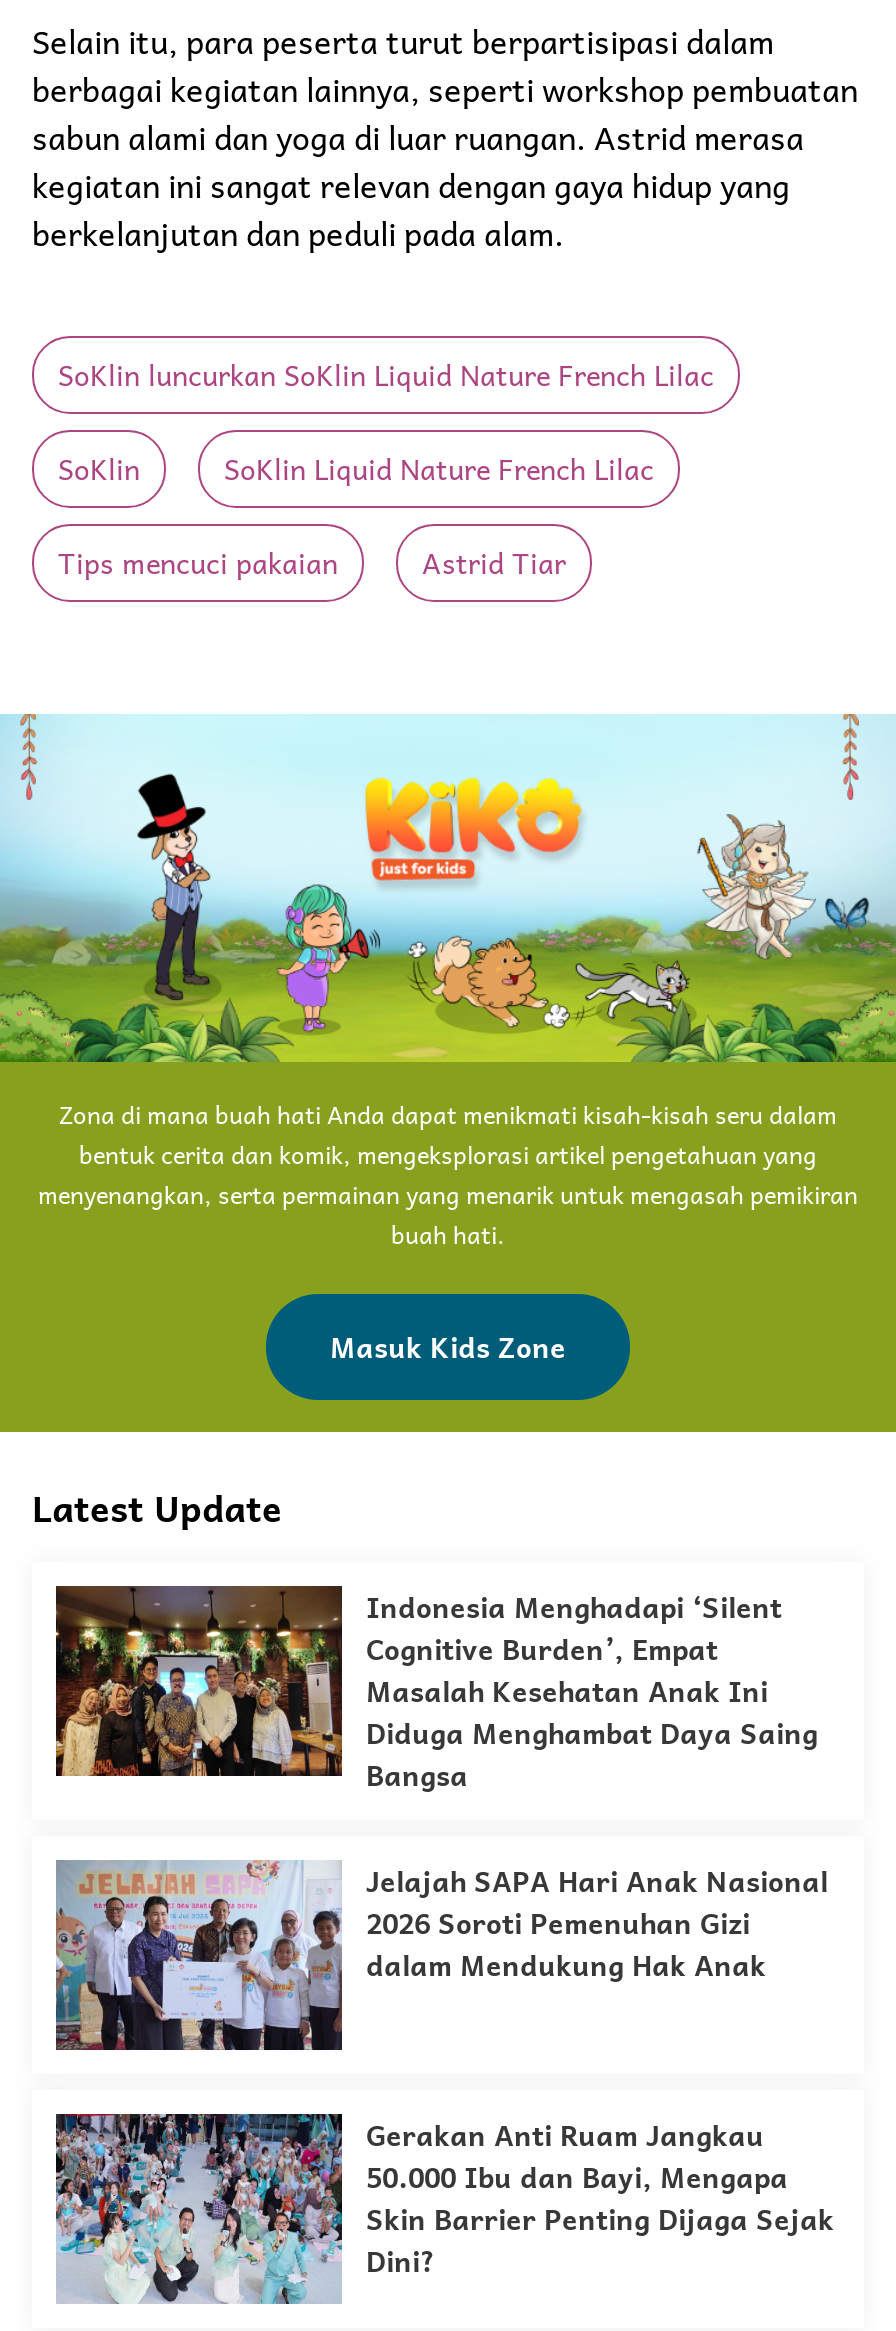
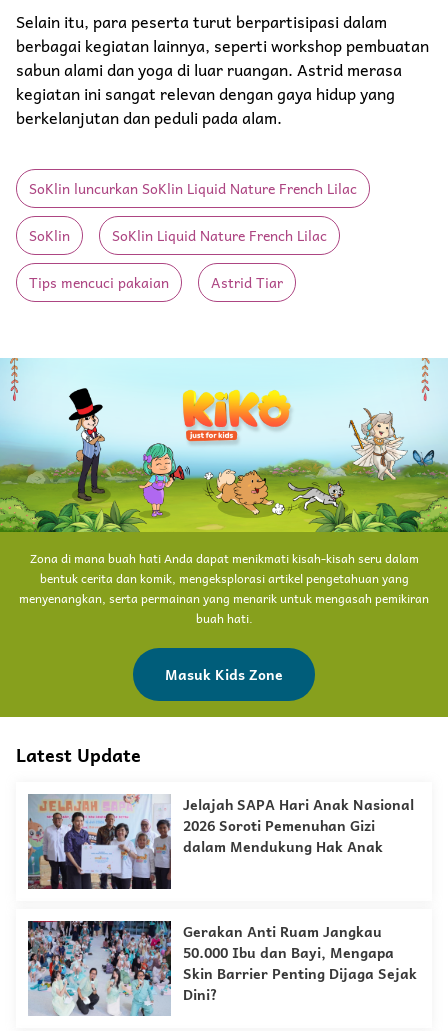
[54,1584,818,1796] [image] | Indonesia Menghadapi ‘Silent | Cognitive Burden’, Empat | Masalah Kesehatan Anak Ini | Diduga Menghambat Daya Saing | Bangsa -> none

